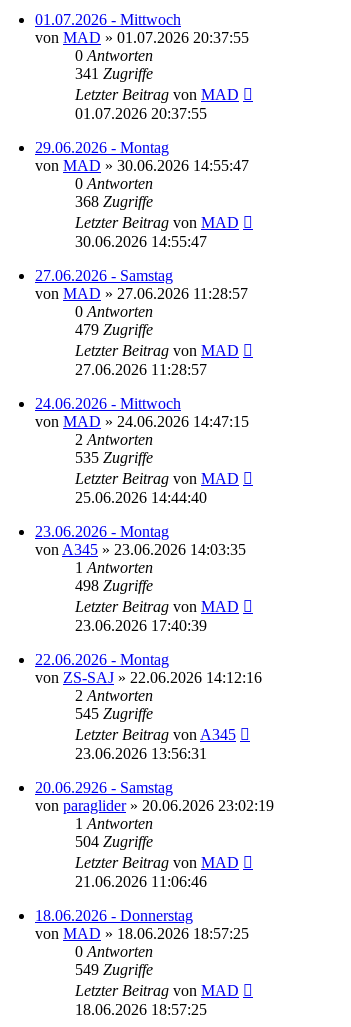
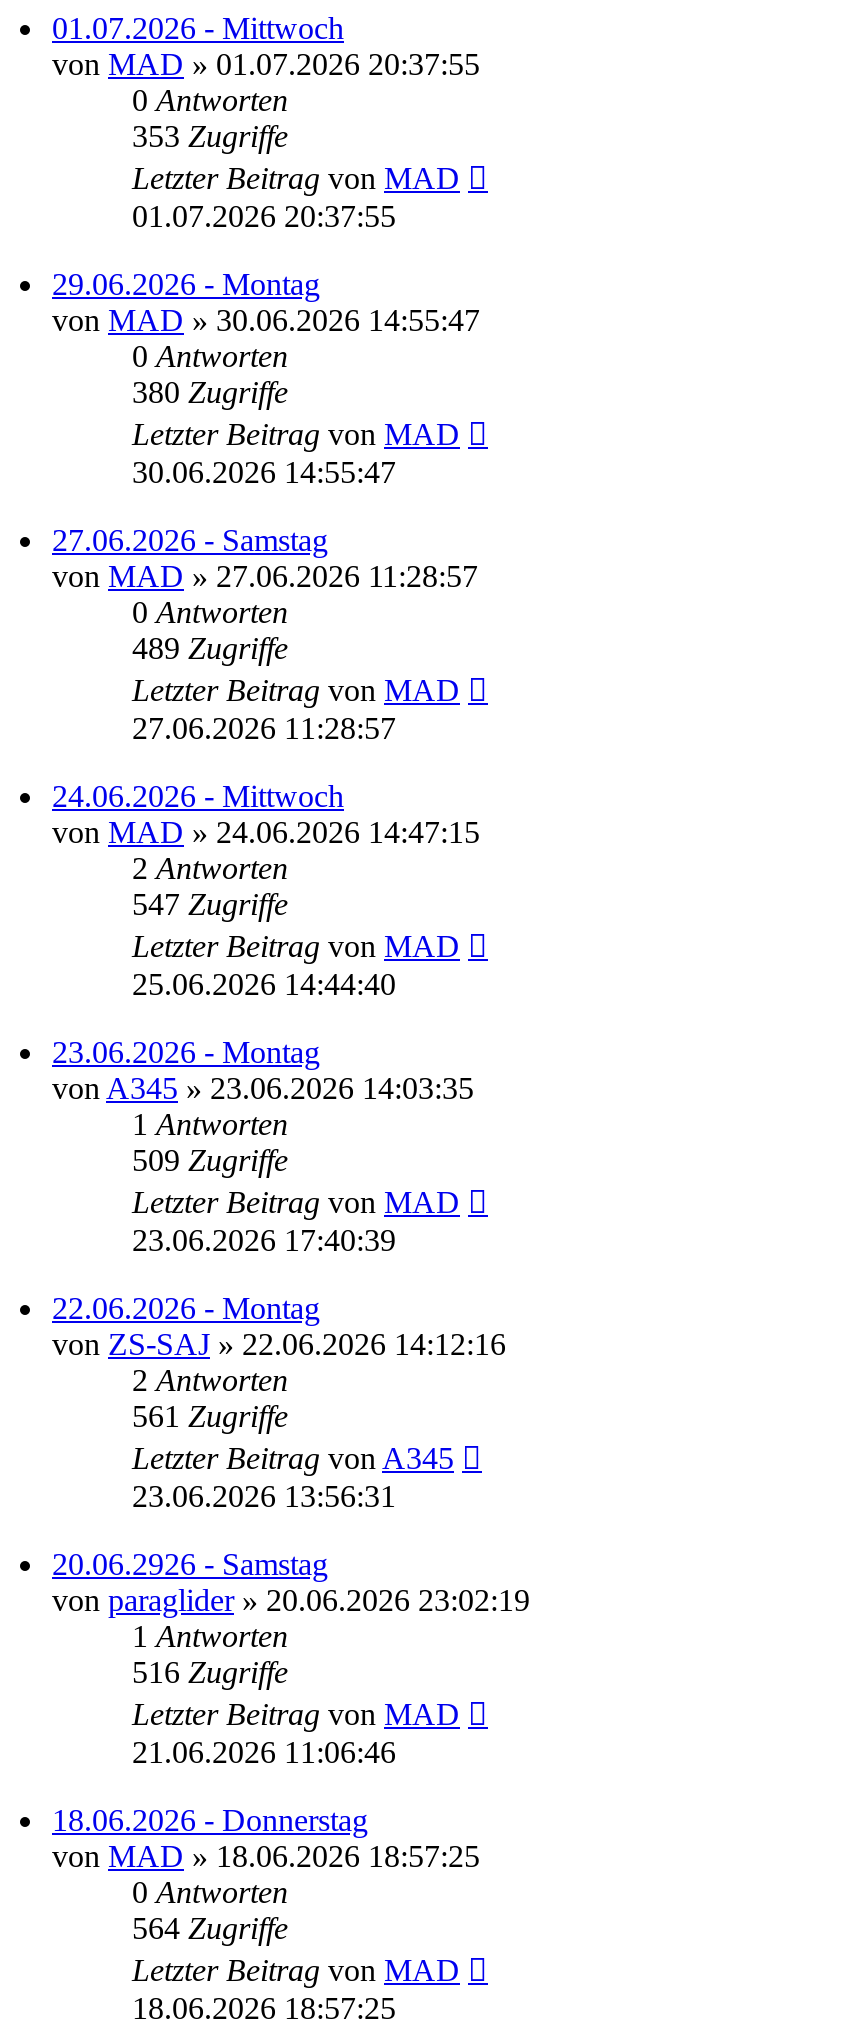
[75,65,153,82] 341 Zugriffe -> [132,119,288,153] 353 Zugriffe
[75,193,153,210] 368 Zugriffe -> [132,375,288,409] 380 Zugriffe
[75,321,153,338] 479 Zugriffe -> [132,631,288,665] 489 Zugriffe
[75,449,153,466] 535 Zugriffe -> [132,887,288,921] 547 Zugriffe
[75,577,153,594] 498 Zugriffe -> [132,1143,288,1177] 509 Zugriffe
[75,705,153,722] 545 Zugriffe -> [132,1399,288,1433] 561 Zugriffe
[75,833,153,850] 504 Zugriffe -> [132,1655,288,1689] 516 Zugriffe
[75,961,153,978] 549 Zugriffe -> [132,1911,288,1945] 564 Zugriffe

